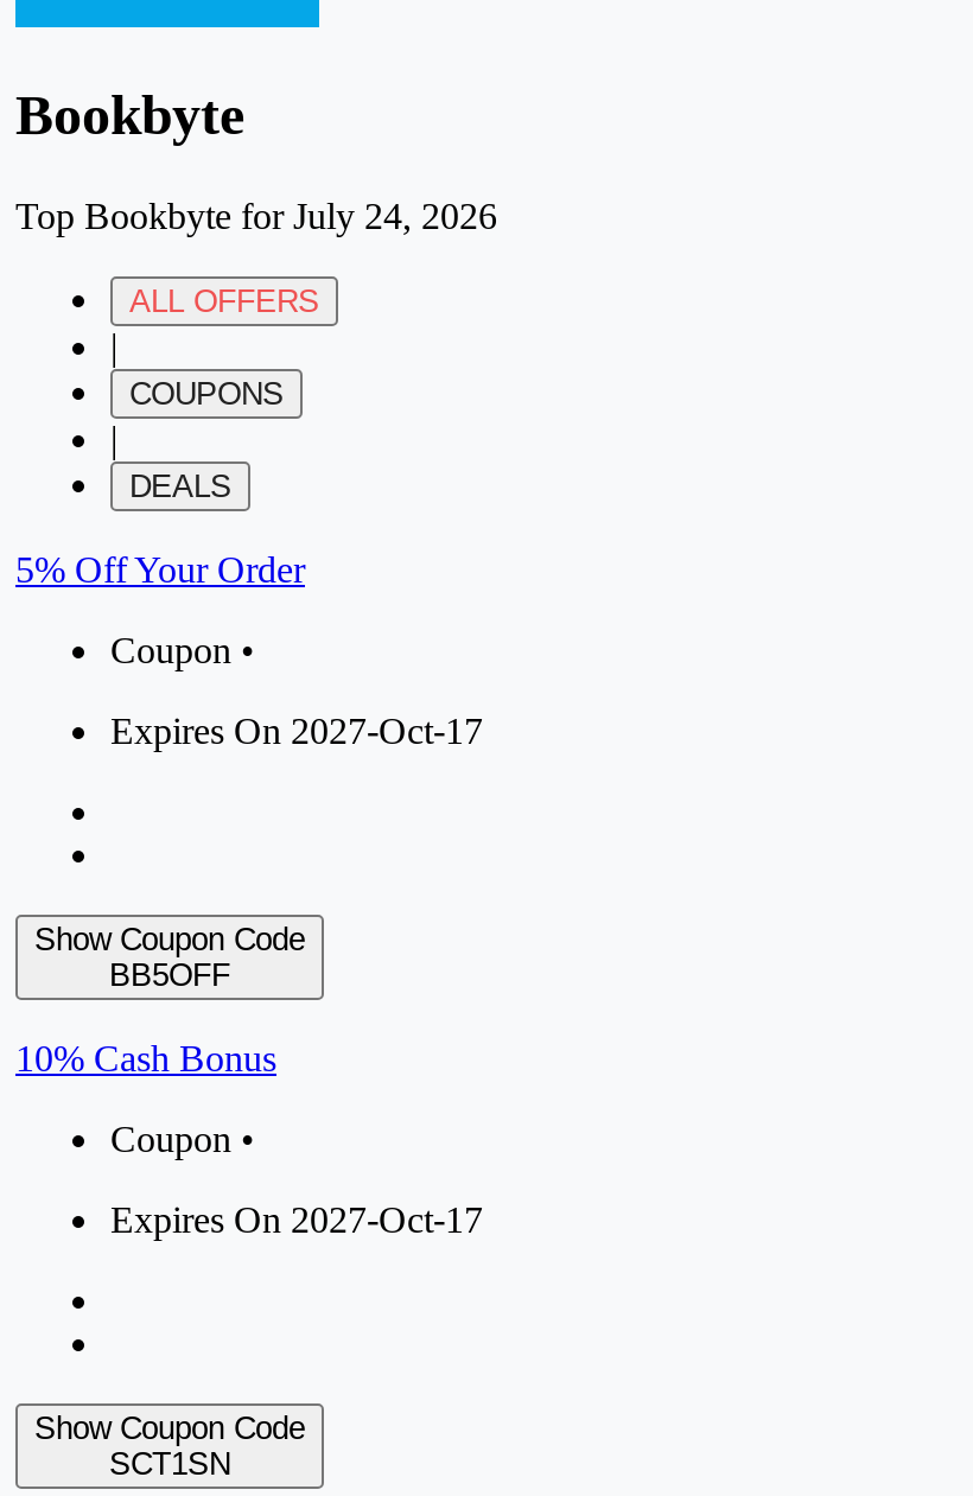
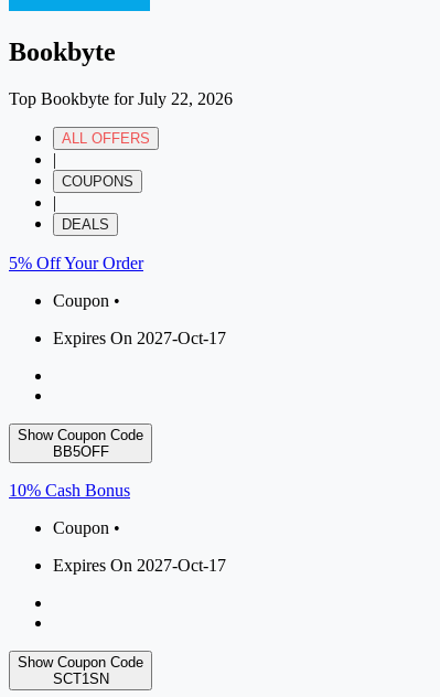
[15,195,497,235] Top Bookbyte for July 24, 2026 -> [9,89,233,108] Top Bookbyte for July 22, 2026

